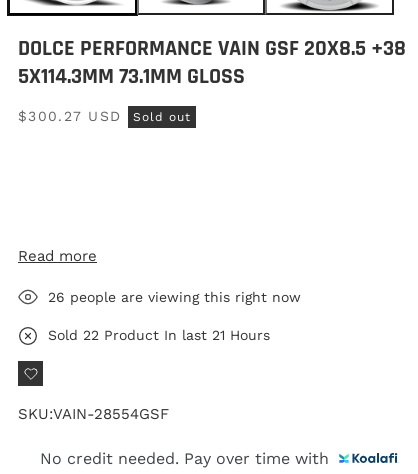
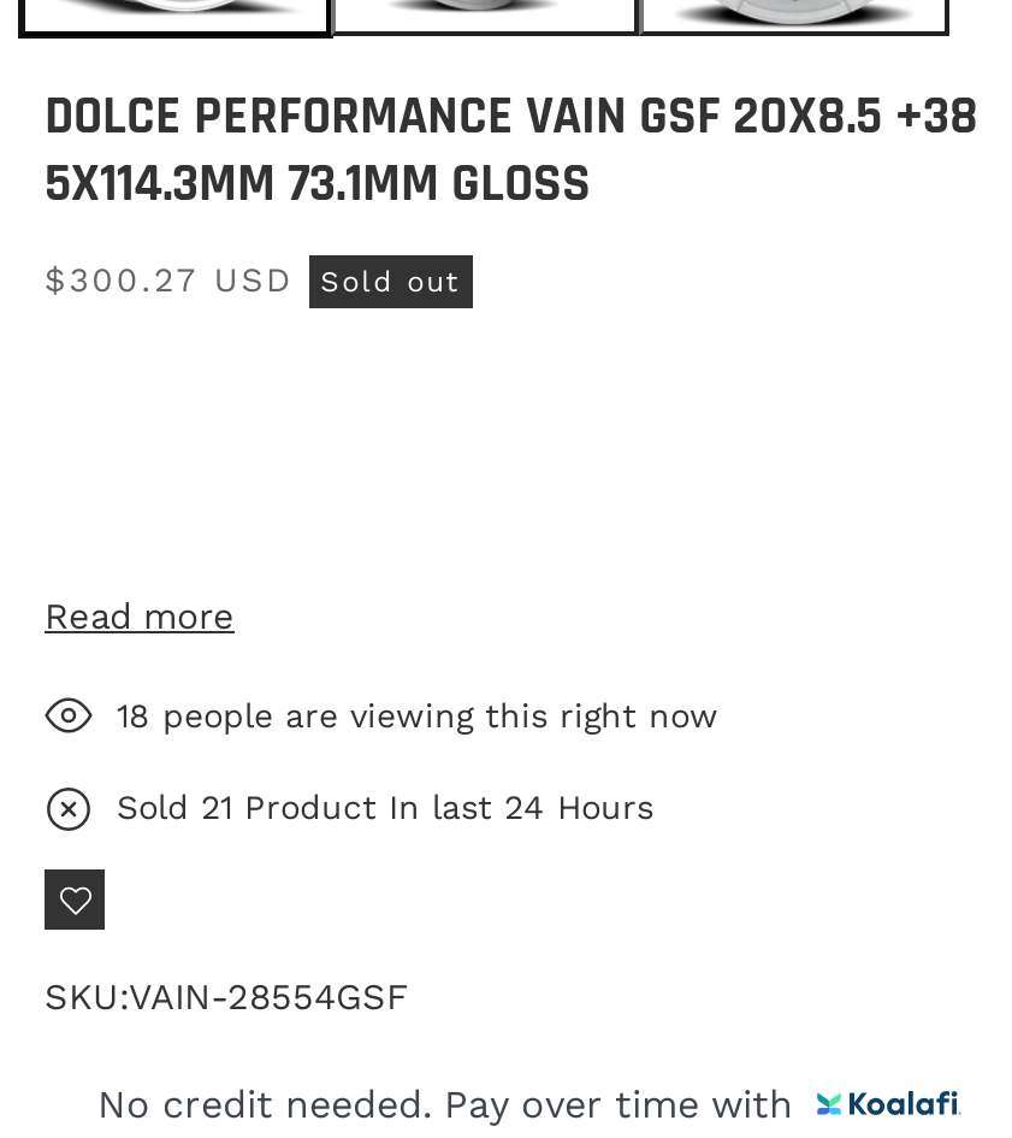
[48,289,301,305] 26 people are viewing this right now -> [117,695,718,734] 18 people are viewing this right now
[48,327,270,343] Sold 22 Product In last 21 Hours -> [117,787,653,826] Sold 21 Product In last 24 Hours

